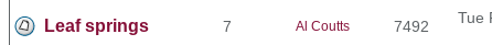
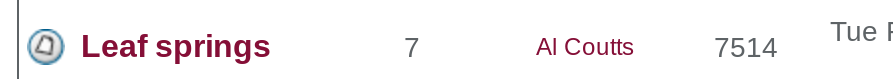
[393,17,429,35] 7492 -> [714,30,778,62] 7514

